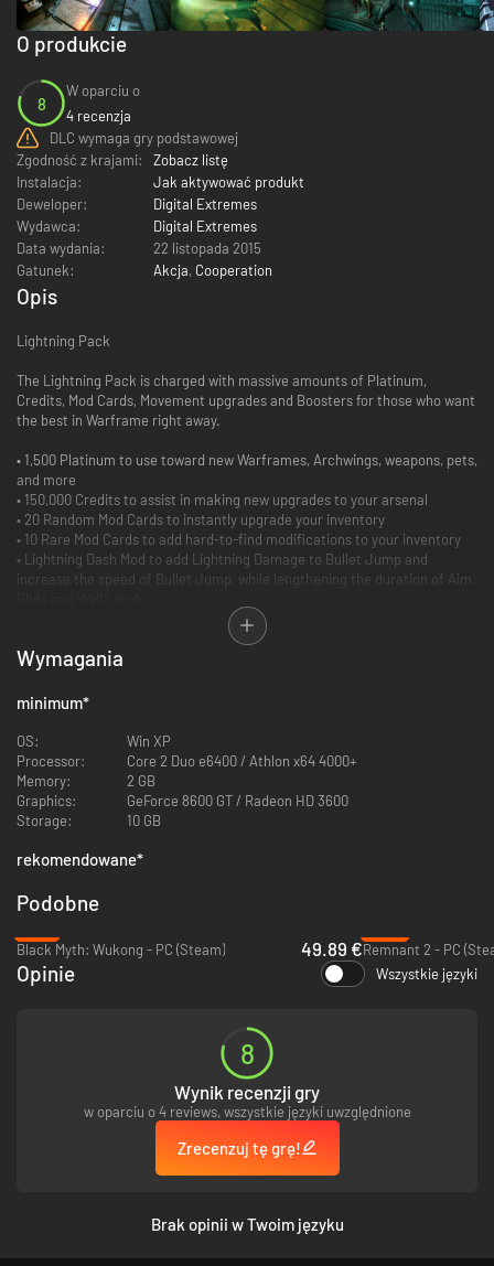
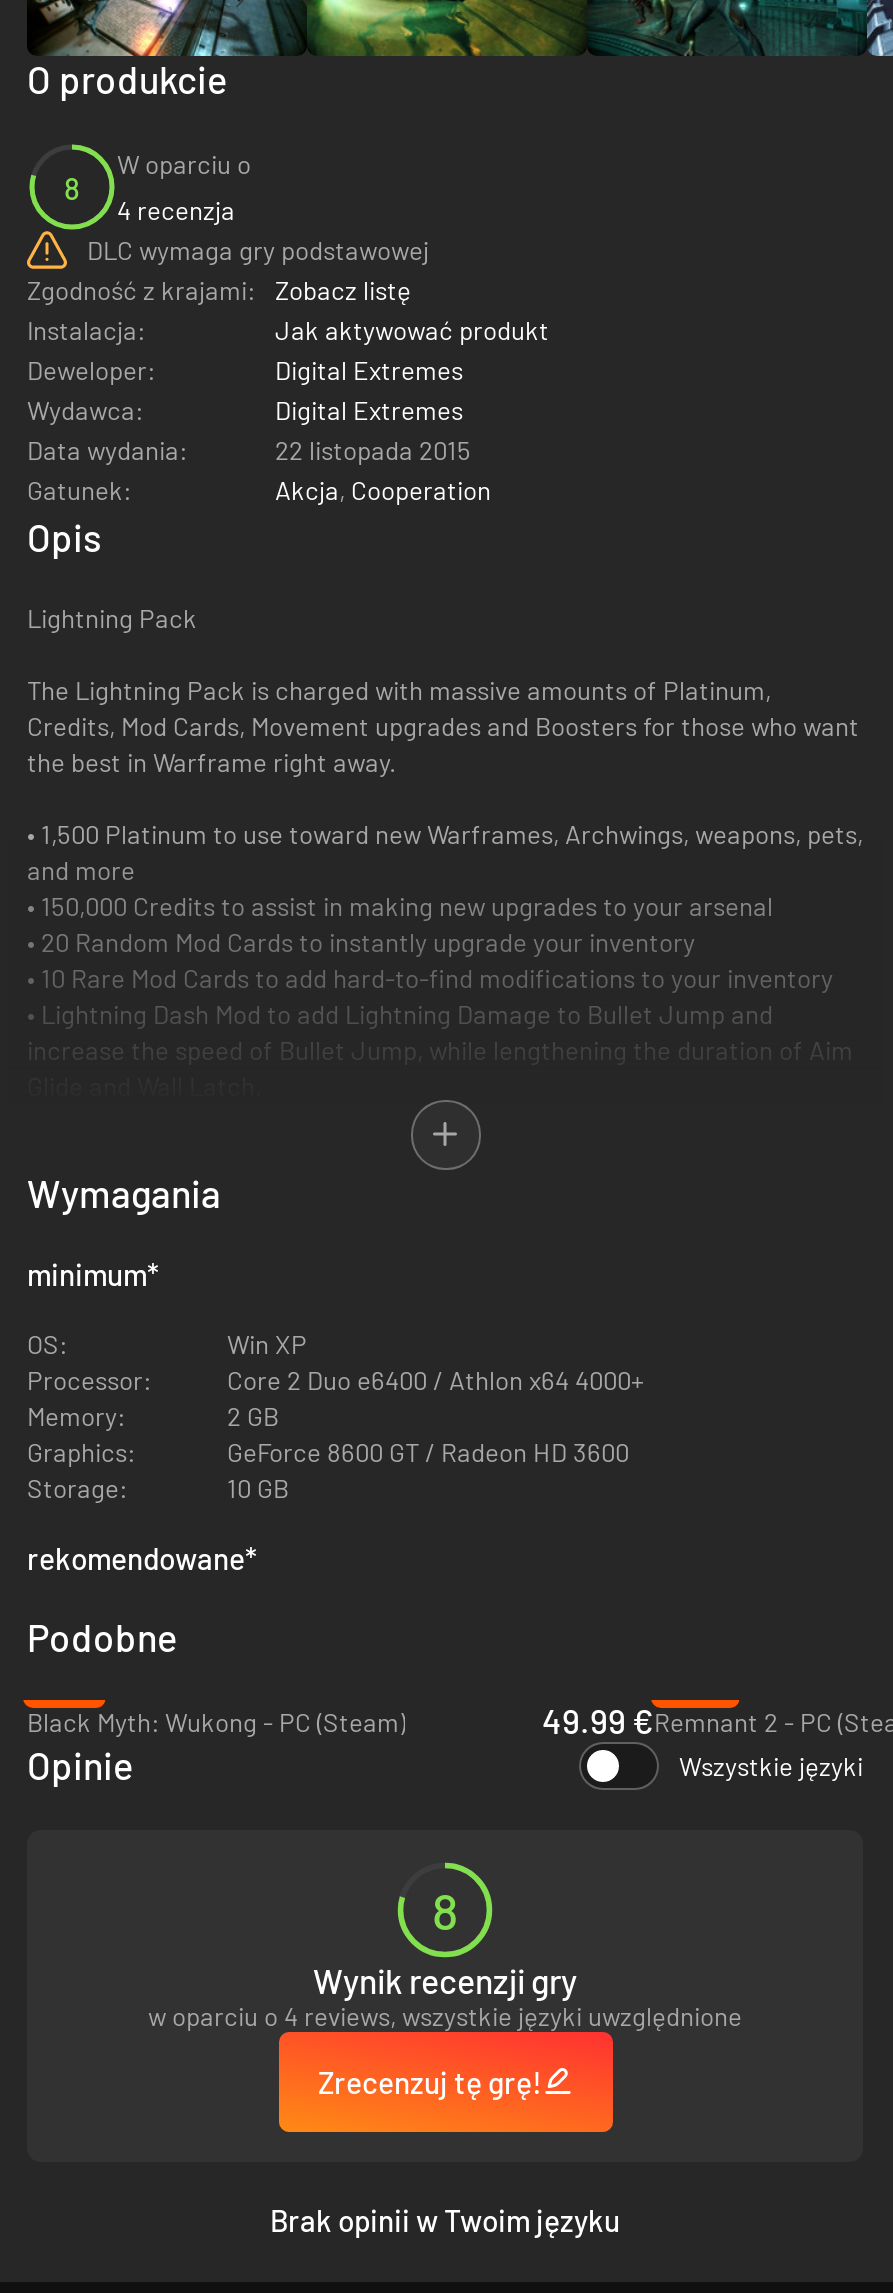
[300,937,362,959] 49.89 € -> [542,1699,654,1739] 49.99 €

